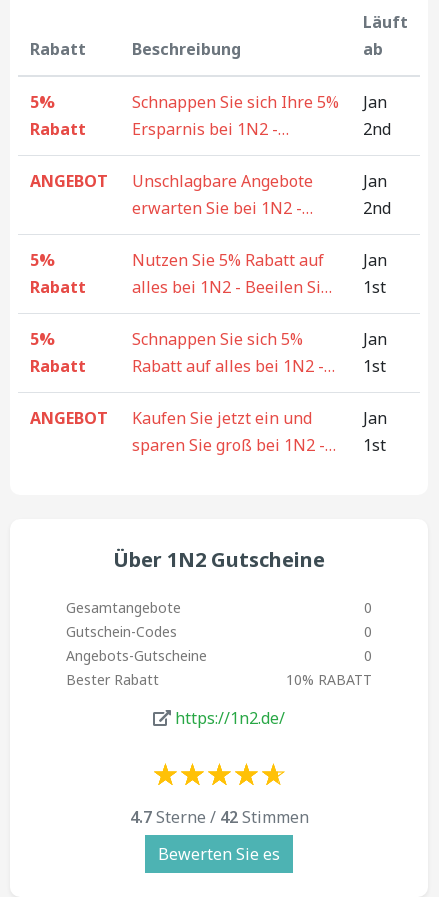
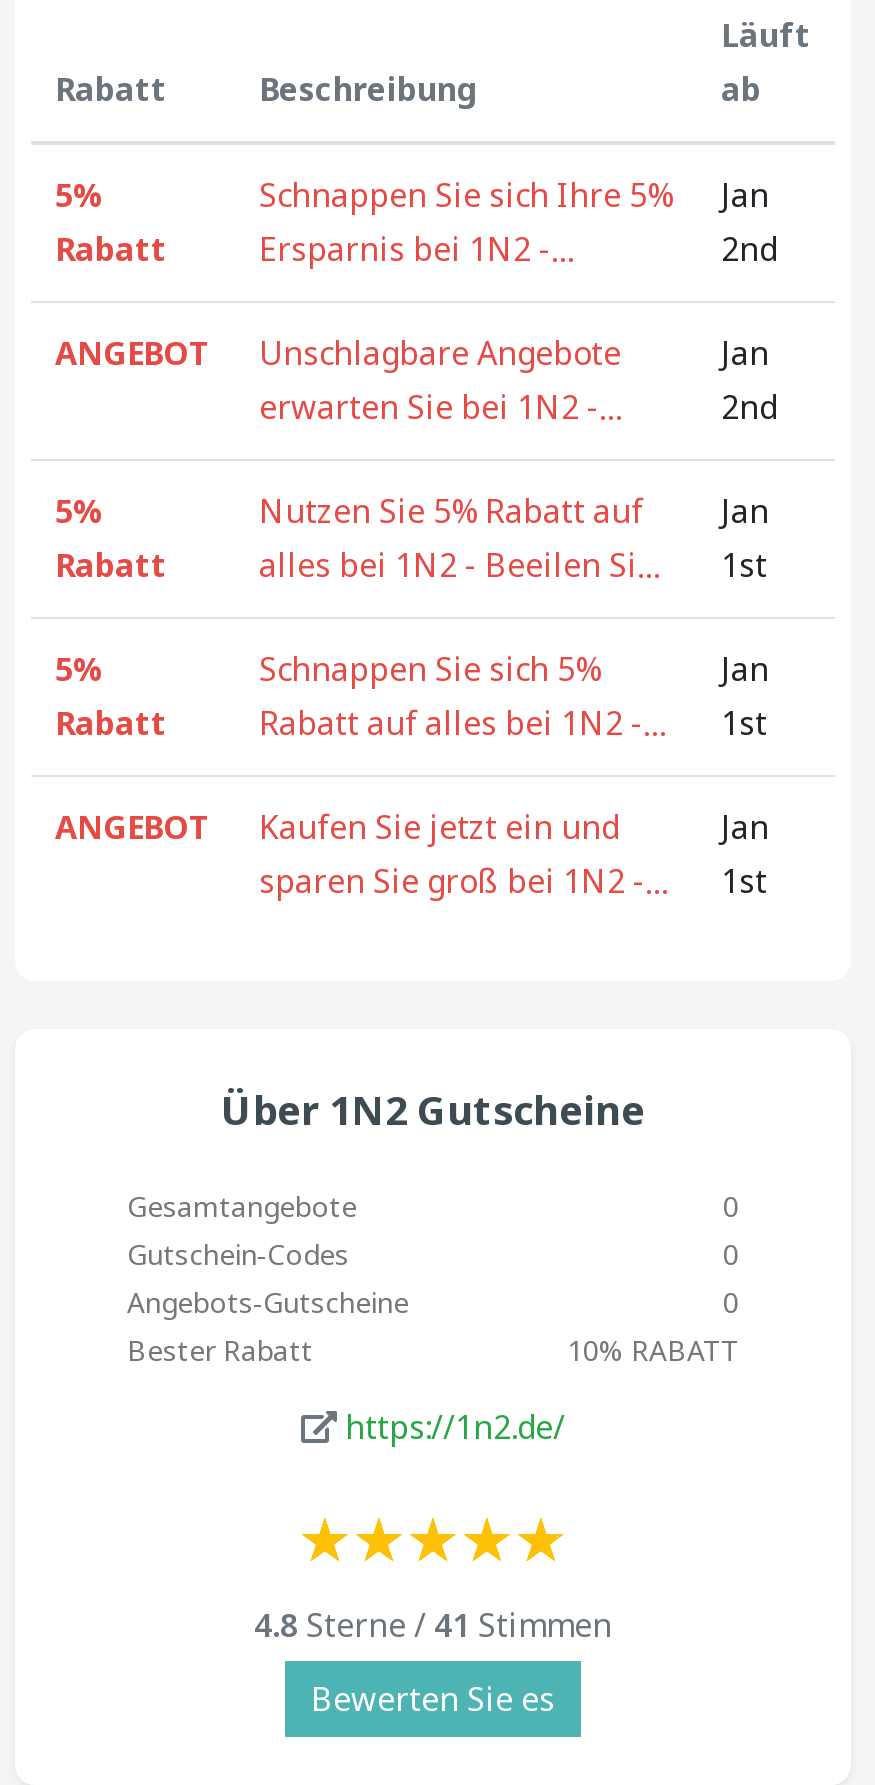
[129,806,308,828] 4.7 Sterne / 42 Stimmen -> [254,1604,612,1648] 4.8 Sterne / 41 Stimmen

